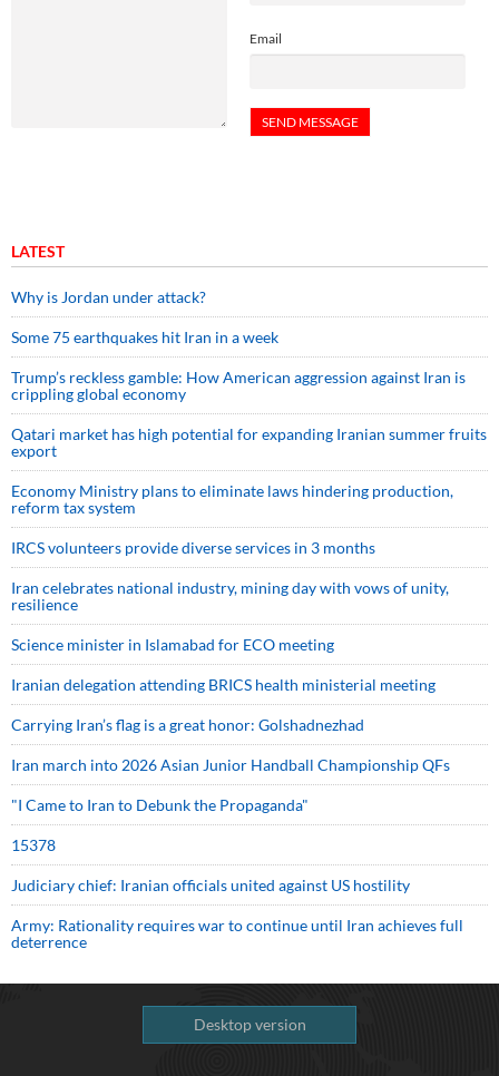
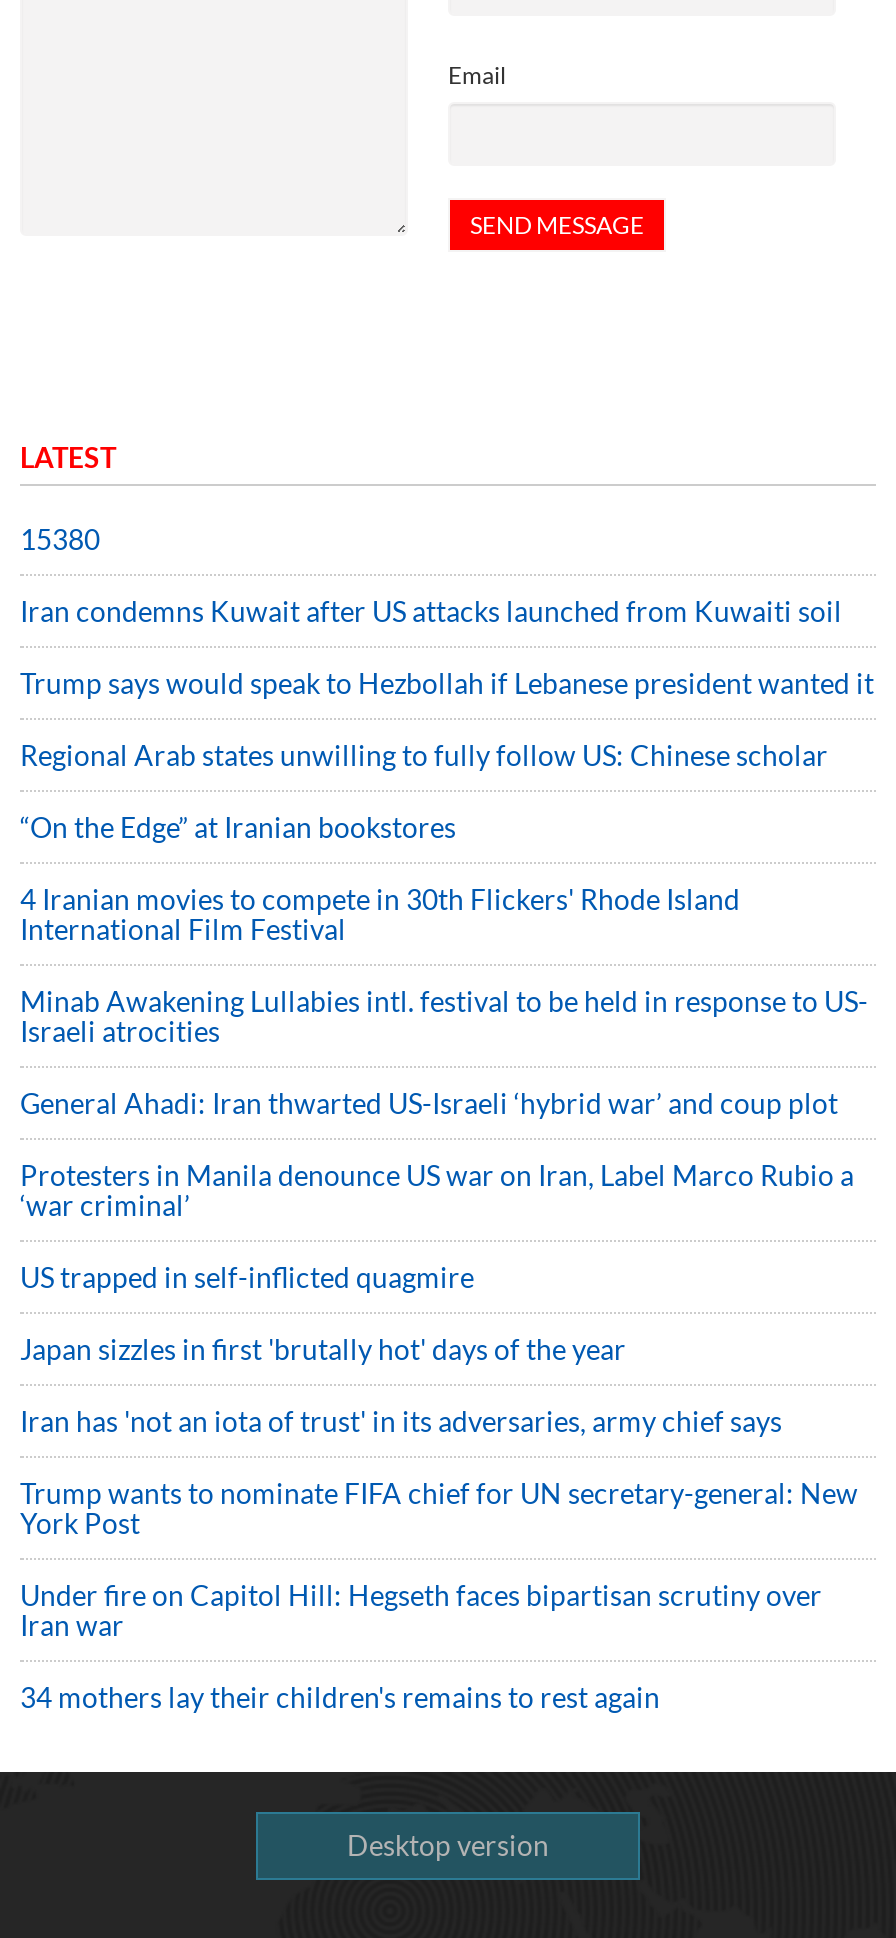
[11,288,206,307] Why is Jordan under attack? -> [20,523,100,557] 15380
[11,328,278,347] Some 75 earthquakes hit Iran in a week -> [20,595,842,629] Iran condemns Kuwait after US attacks launched from Kuwaiti soil
[11,368,466,404] Trump’s reckless gamble: How American aggression against Iran is | crippling global economy -> [20,667,874,701] Trump says would speak to Hezbollah if Lebanese president wanted it
[11,425,487,460] Qatari market has high potential for expanding Iranian summer fruits | export -> [20,739,828,773] Regional Arab states unwilling to fully follow US: Chinese scholar
[11,482,453,517] Economy Ministry plans to eliminate laws hindering production, | reform tax system -> [20,811,456,845] “On the Edge” at Iranian bookstores
[11,538,375,557] IRCS volunteers provide diverse services in 3 months -> [20,883,740,947] 4 Iranian movies to compete in 30th Flickers' Rhode Island | International Film Festival
[11,579,449,614] Iran celebrates national industry, mining day with vows of unity, | resilience -> [20,985,868,1049] Minab Awakening Lullabies intl. festival to be held in response to US- | Israeli atrocities
[11,635,334,654] Science minister in Islamabad for ECO meeting -> [20,1087,838,1121] General Ahadi: Iran thwarted US-Israeli ‘hybrid war’ and coup plot
[11,675,436,694] Iranian delegation attending BRICS health ministerial meeting -> [20,1159,854,1223] Protesters in Manila denounce US war on Iran, Label Marco Rubio a | ‘war criminal’
[11,716,364,734] Carrying Iran’s flag is a great honor: Golshadnezhad -> [20,1261,480,1295] US trapped in self-inflicted quagmire
[11,756,450,775] Iran march into 2026 Asian Junior Handball Championship QFs -> [20,1333,626,1367] Japan sizzles in first 'brutally hot' days of the year
[11,796,309,815] "I Came to Iran to Debunk the Propaganda" -> [20,1405,788,1439] Iran has 'not an iota of trust' in its adversaries, army chief says
[11,836,56,855] 15378 -> [20,1477,858,1541] Trump wants to nominate FIFA chief for UN secretary-general: New | York Post
[11,876,417,895] Judiciary chief: Iranian officials united against US hostility -> [20,1579,822,1643] Under fire on Capitol Hill: Hegseth faces bipartisan scrutiny over | Iran war
[11,916,463,952] Army: Rationality requires war to continue until Iran achieves full | deterrence -> [20,1681,660,1715] 34 mothers lay their children's remains to rest again

